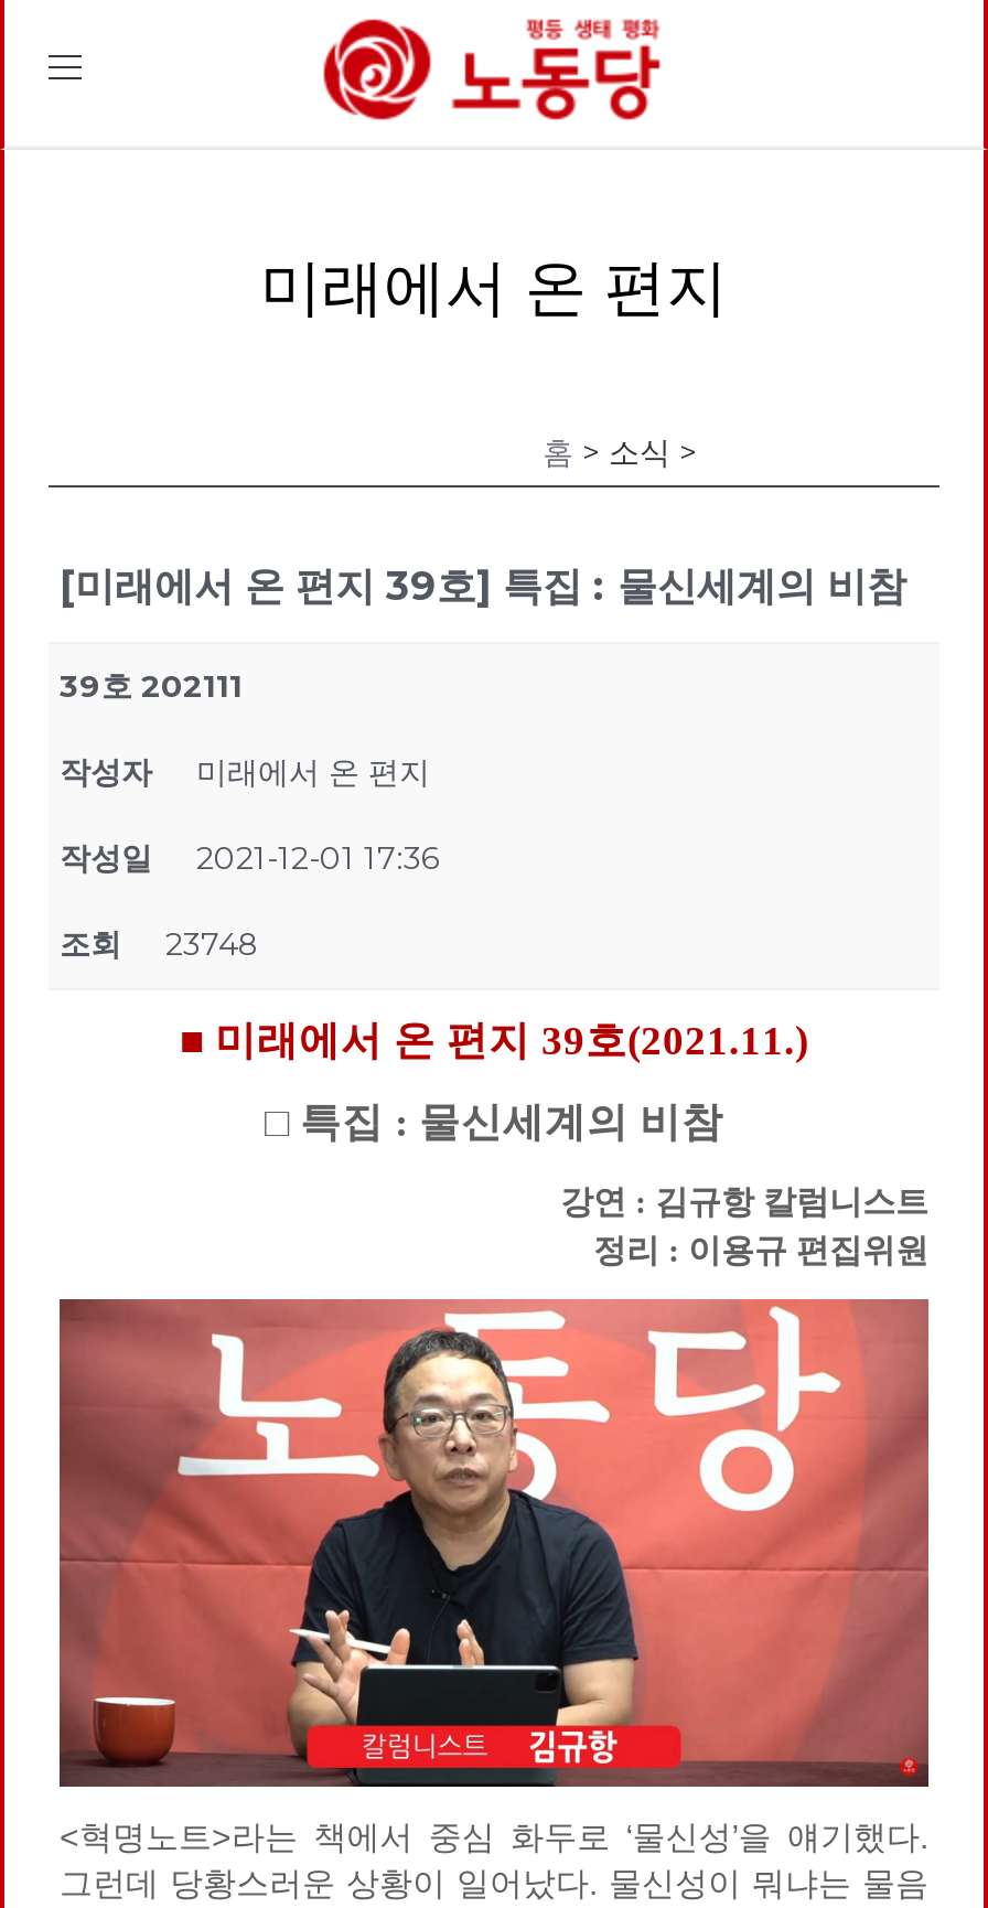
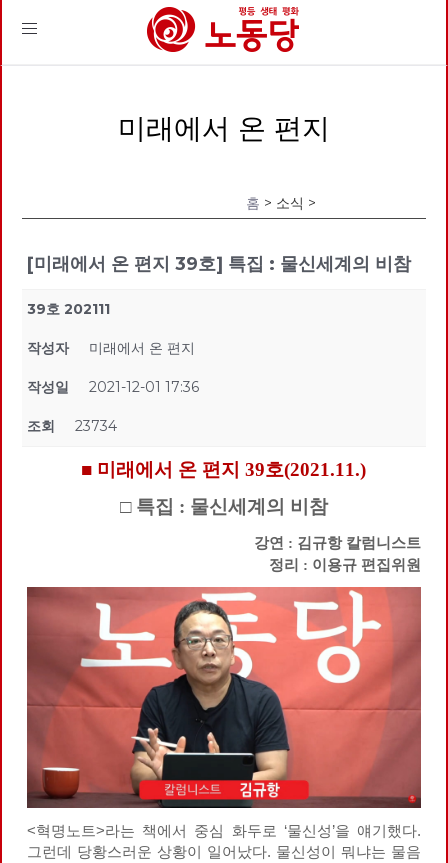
[60,924,260,964] 조회 23748 -> [27,417,117,435] 조회 23734

